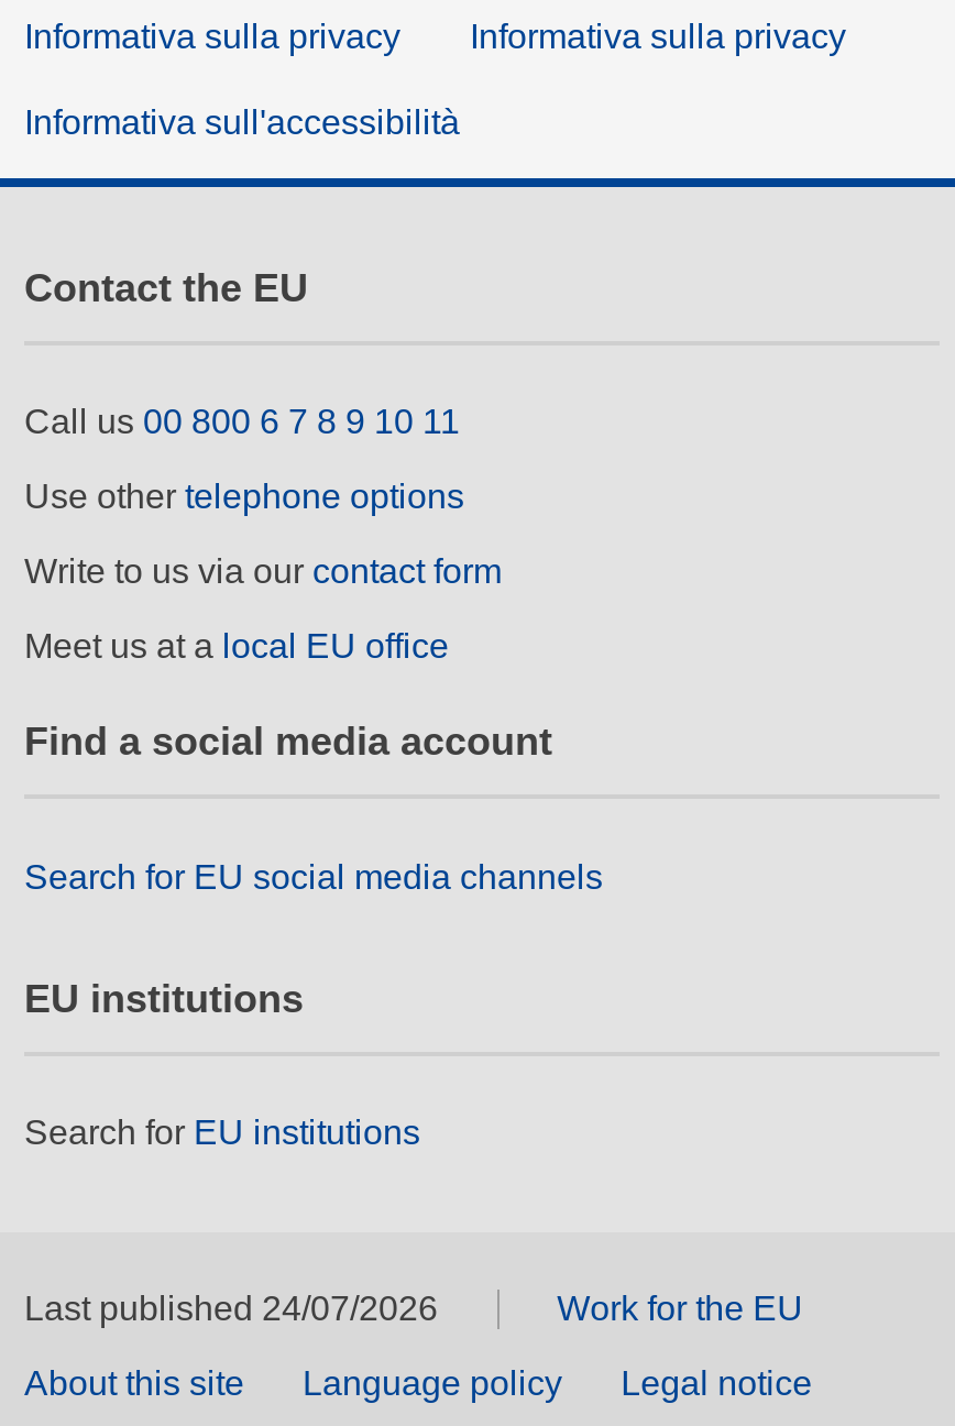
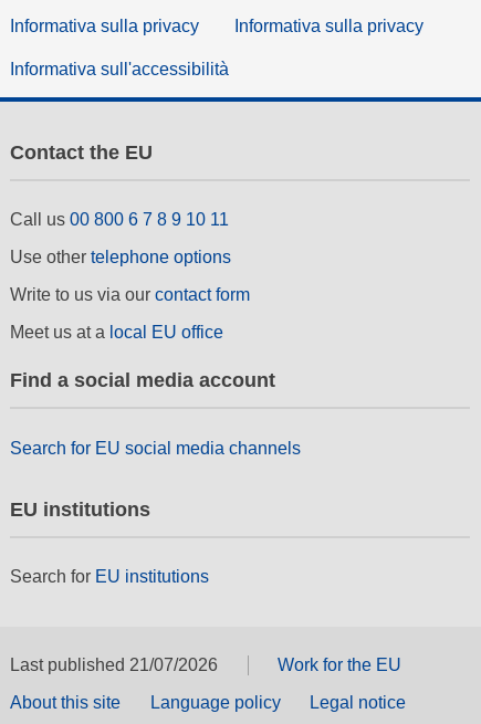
[24,1291,438,1328] Last published 24/07/2026 -> [10,656,218,675] Last published 21/07/2026

